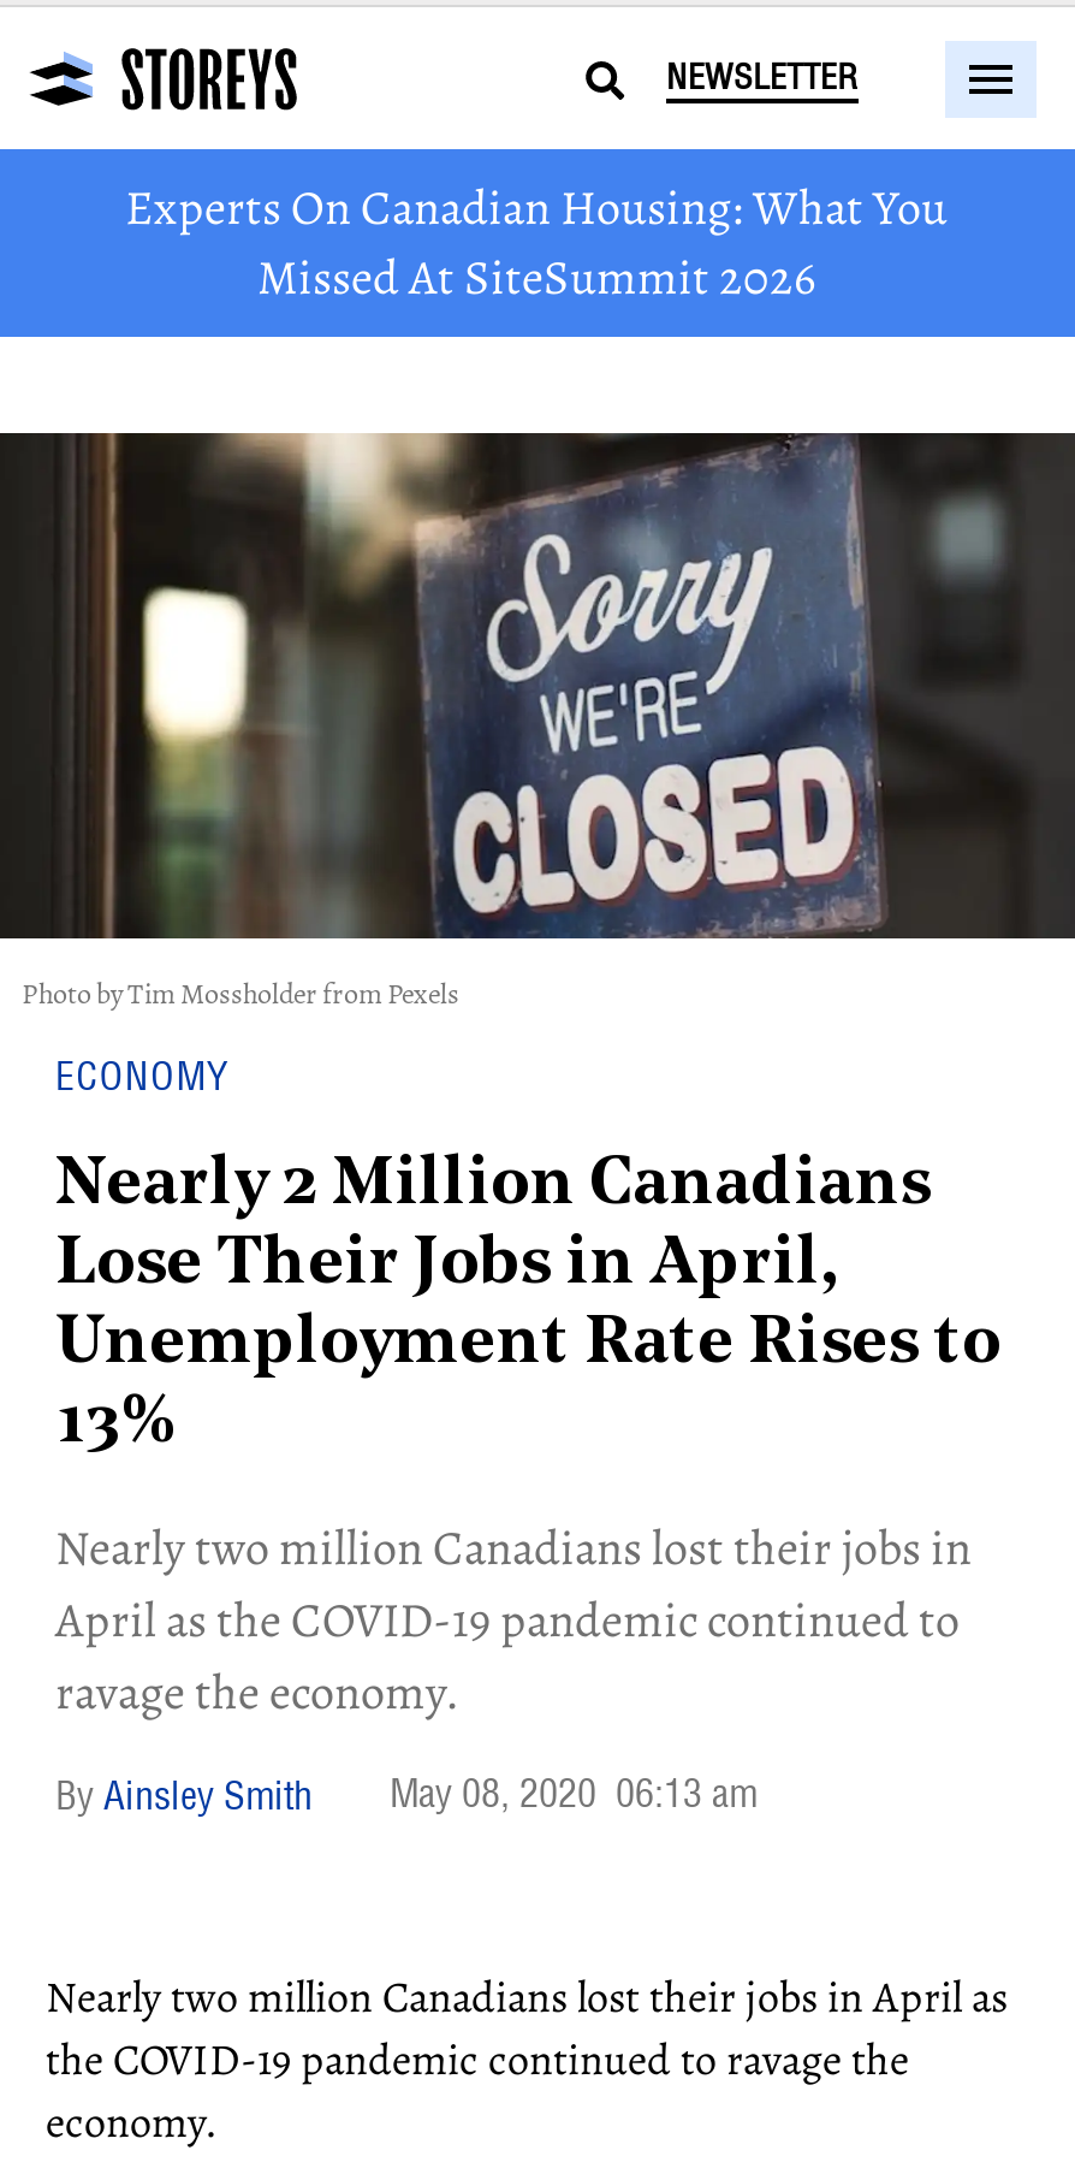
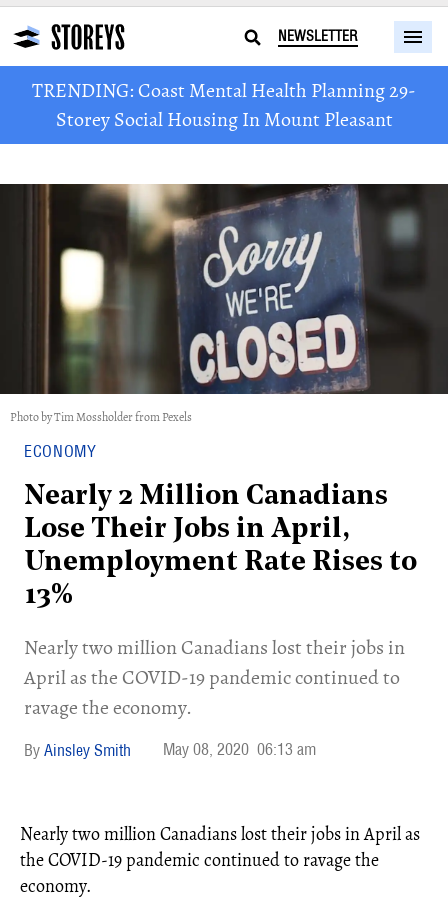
[125,176,948,310] Experts On Canadian Housing: What You | Missed At SiteSummit 2026 -> [32,77,416,133] TRENDING: Coast Mental Health Planning 29- | Storey Social Housing In Mount Pleasant

